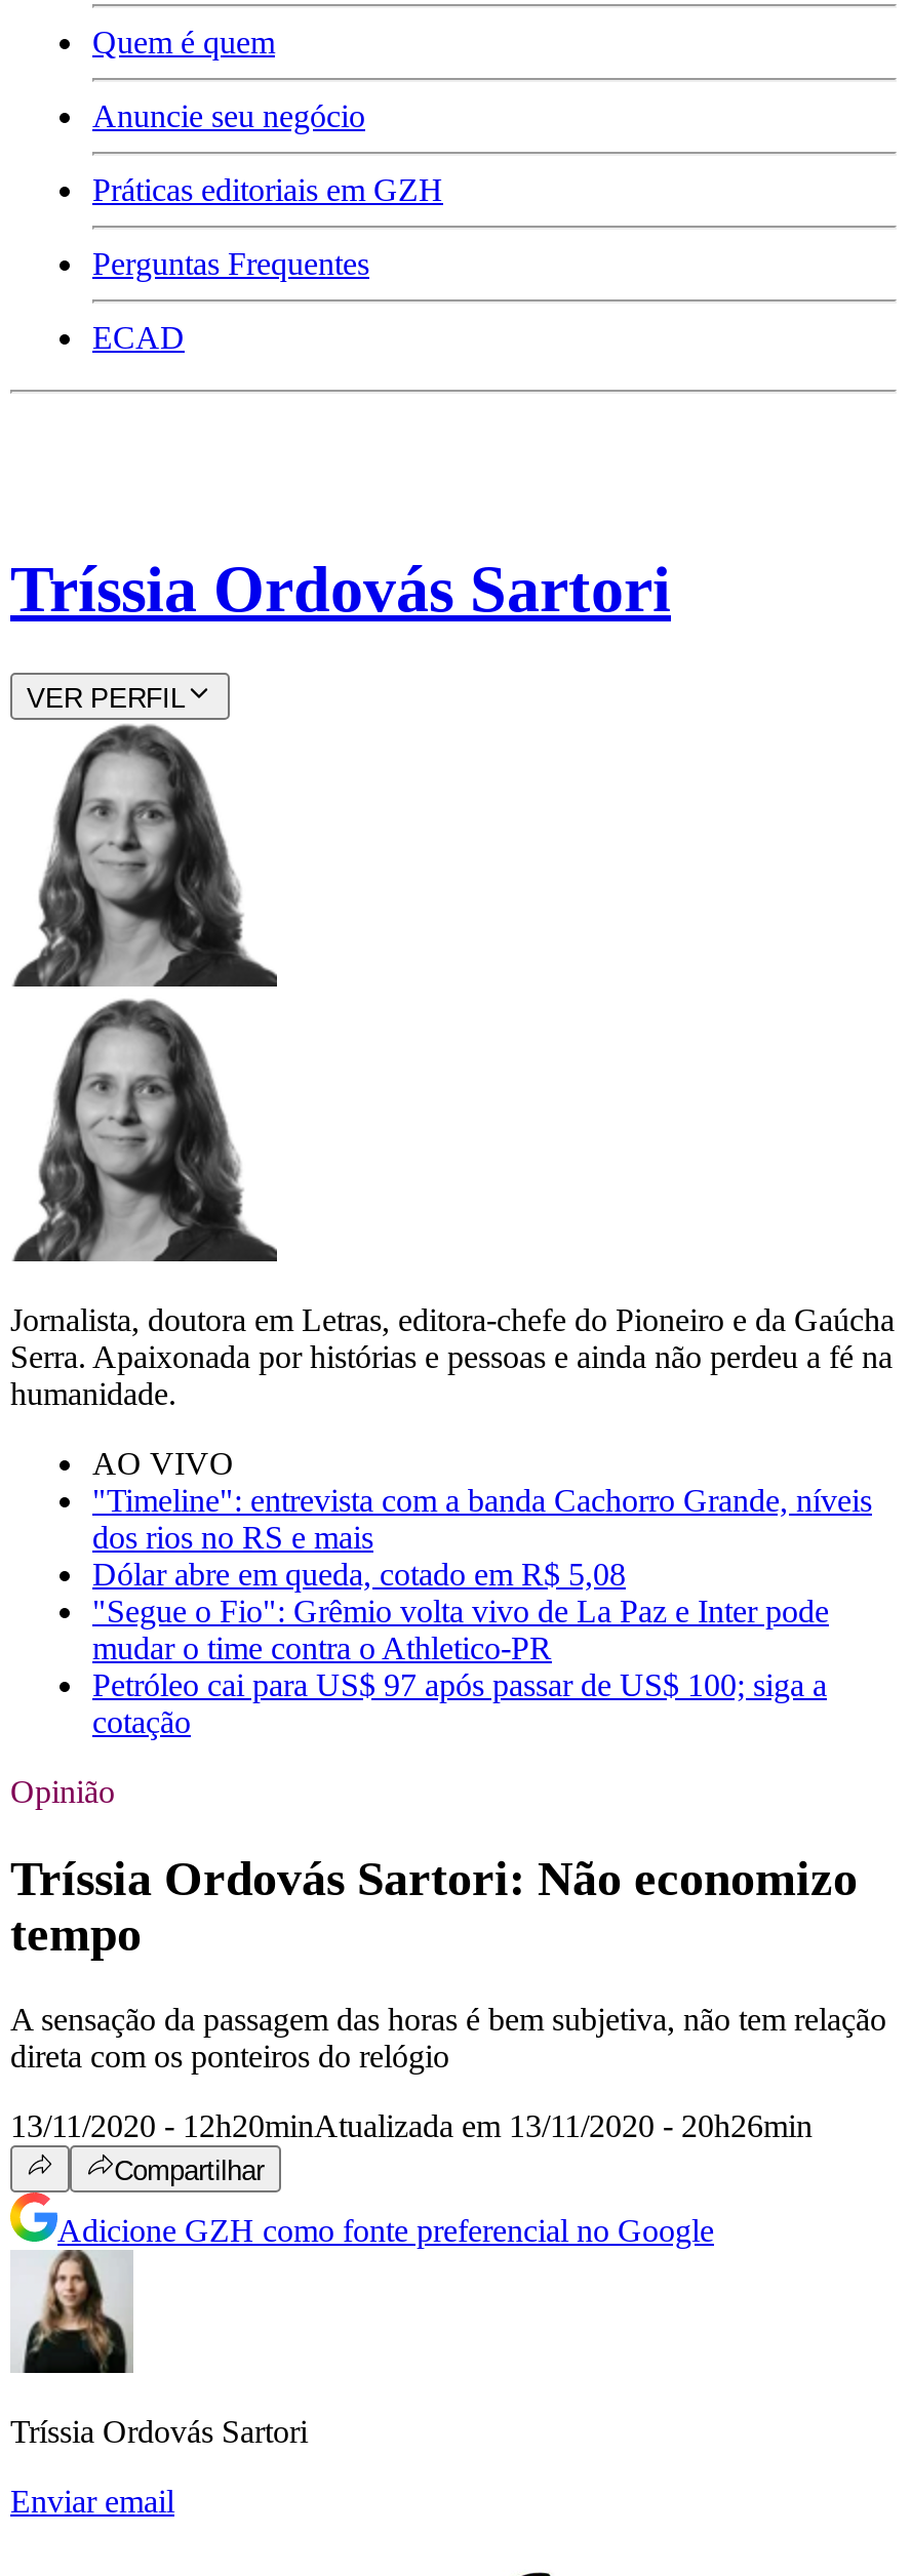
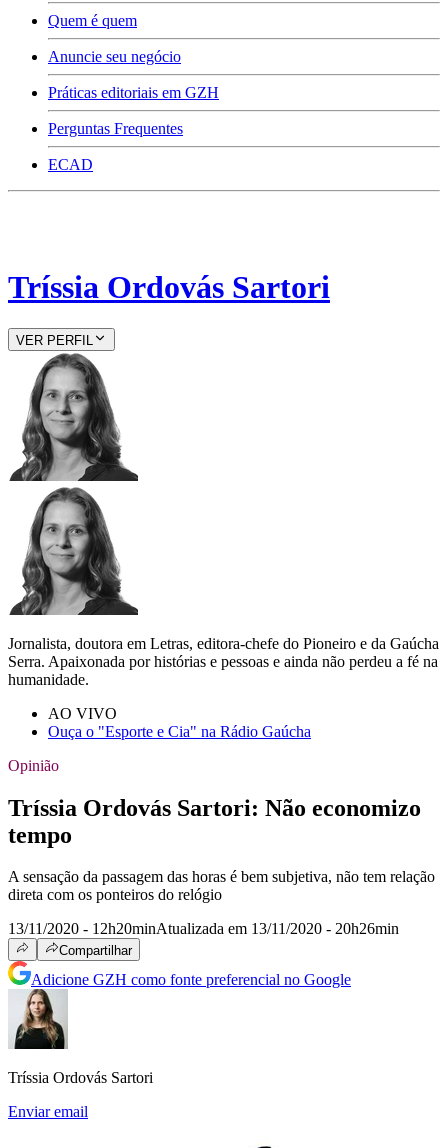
[92,1482,872,1739] "Timeline": entrevista com a banda Cachorro Grande, níveis | dos rios no RS e mais | Dólar abre em queda, cotado em R$ 5,08 | "Segue o Fio": Grêmio volta vivo de La Paz e Inter pode | mudar o time contra o Athletico-PR | Petróleo cai para US$ 97 após passar de US$ 100; siga a | cotação -> [48,723,311,740] Ouça o "Esporte e Cia" na Rádio Gaúcha

